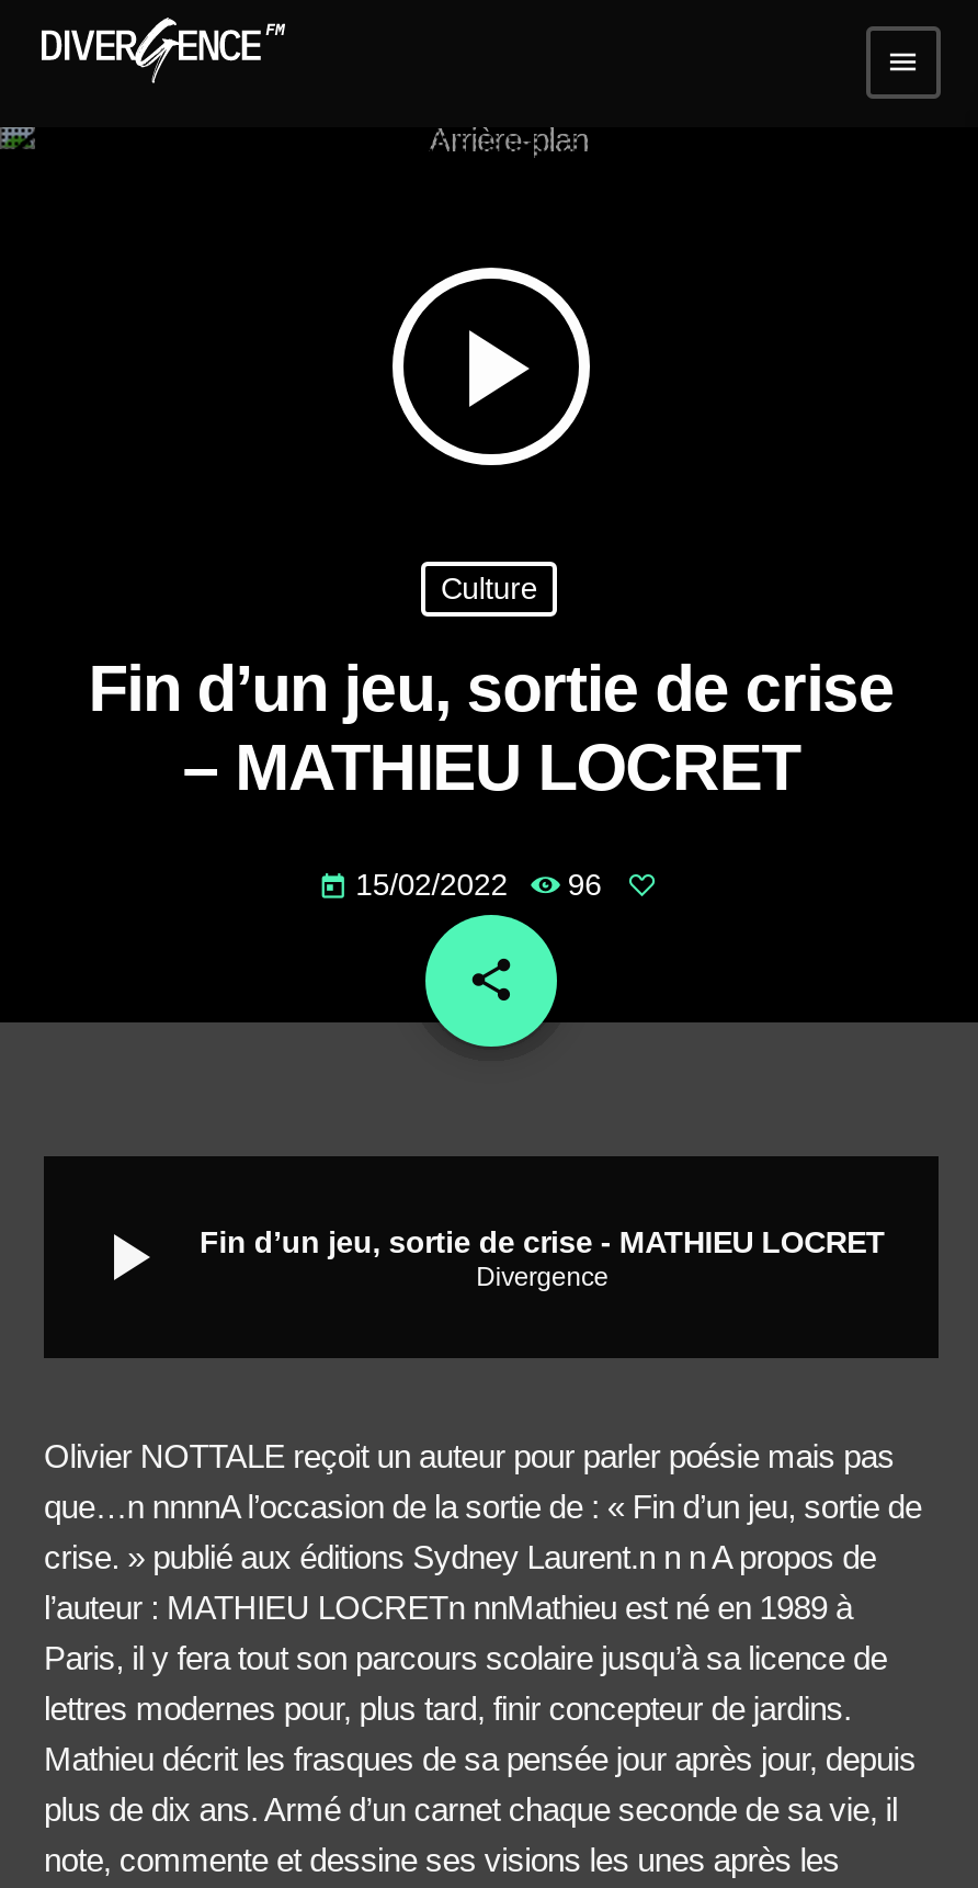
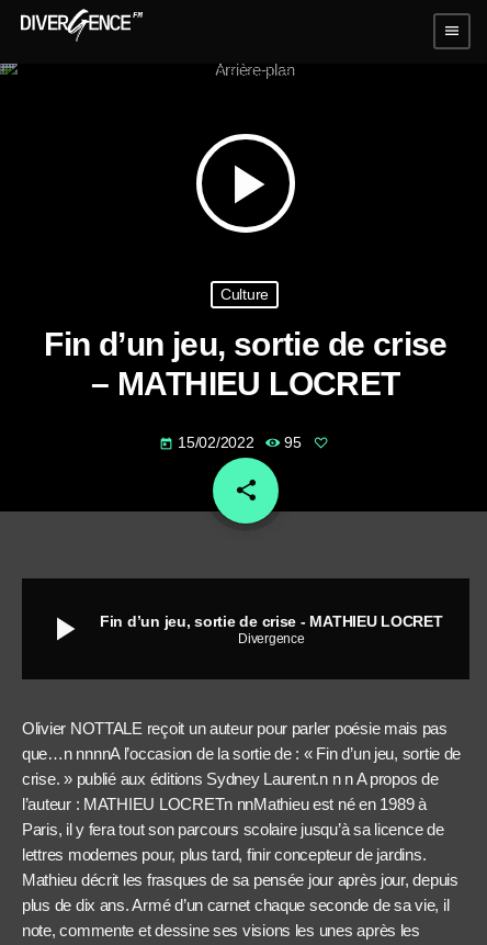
[568,866,610,901] 96 -> [284,433,305,451] 95

